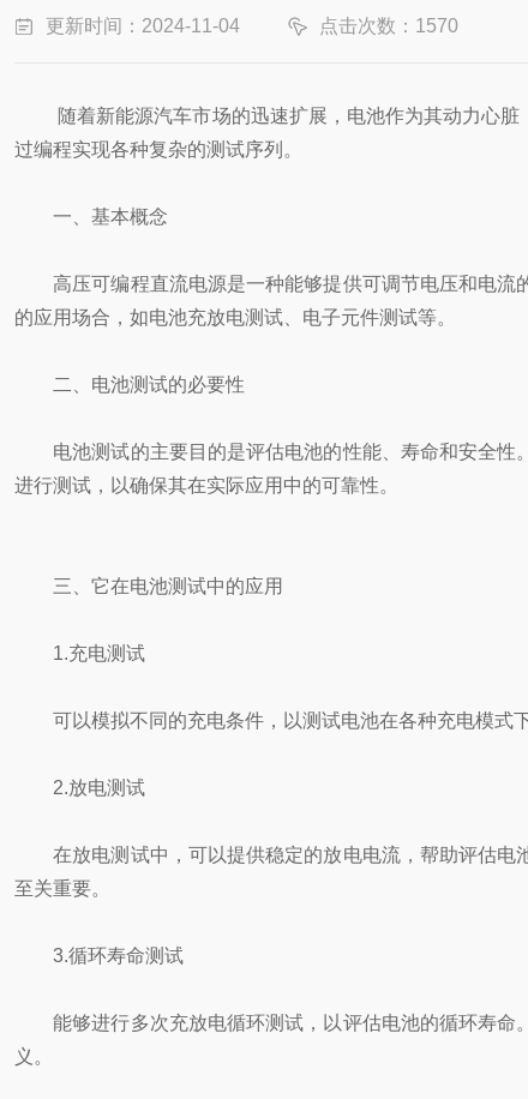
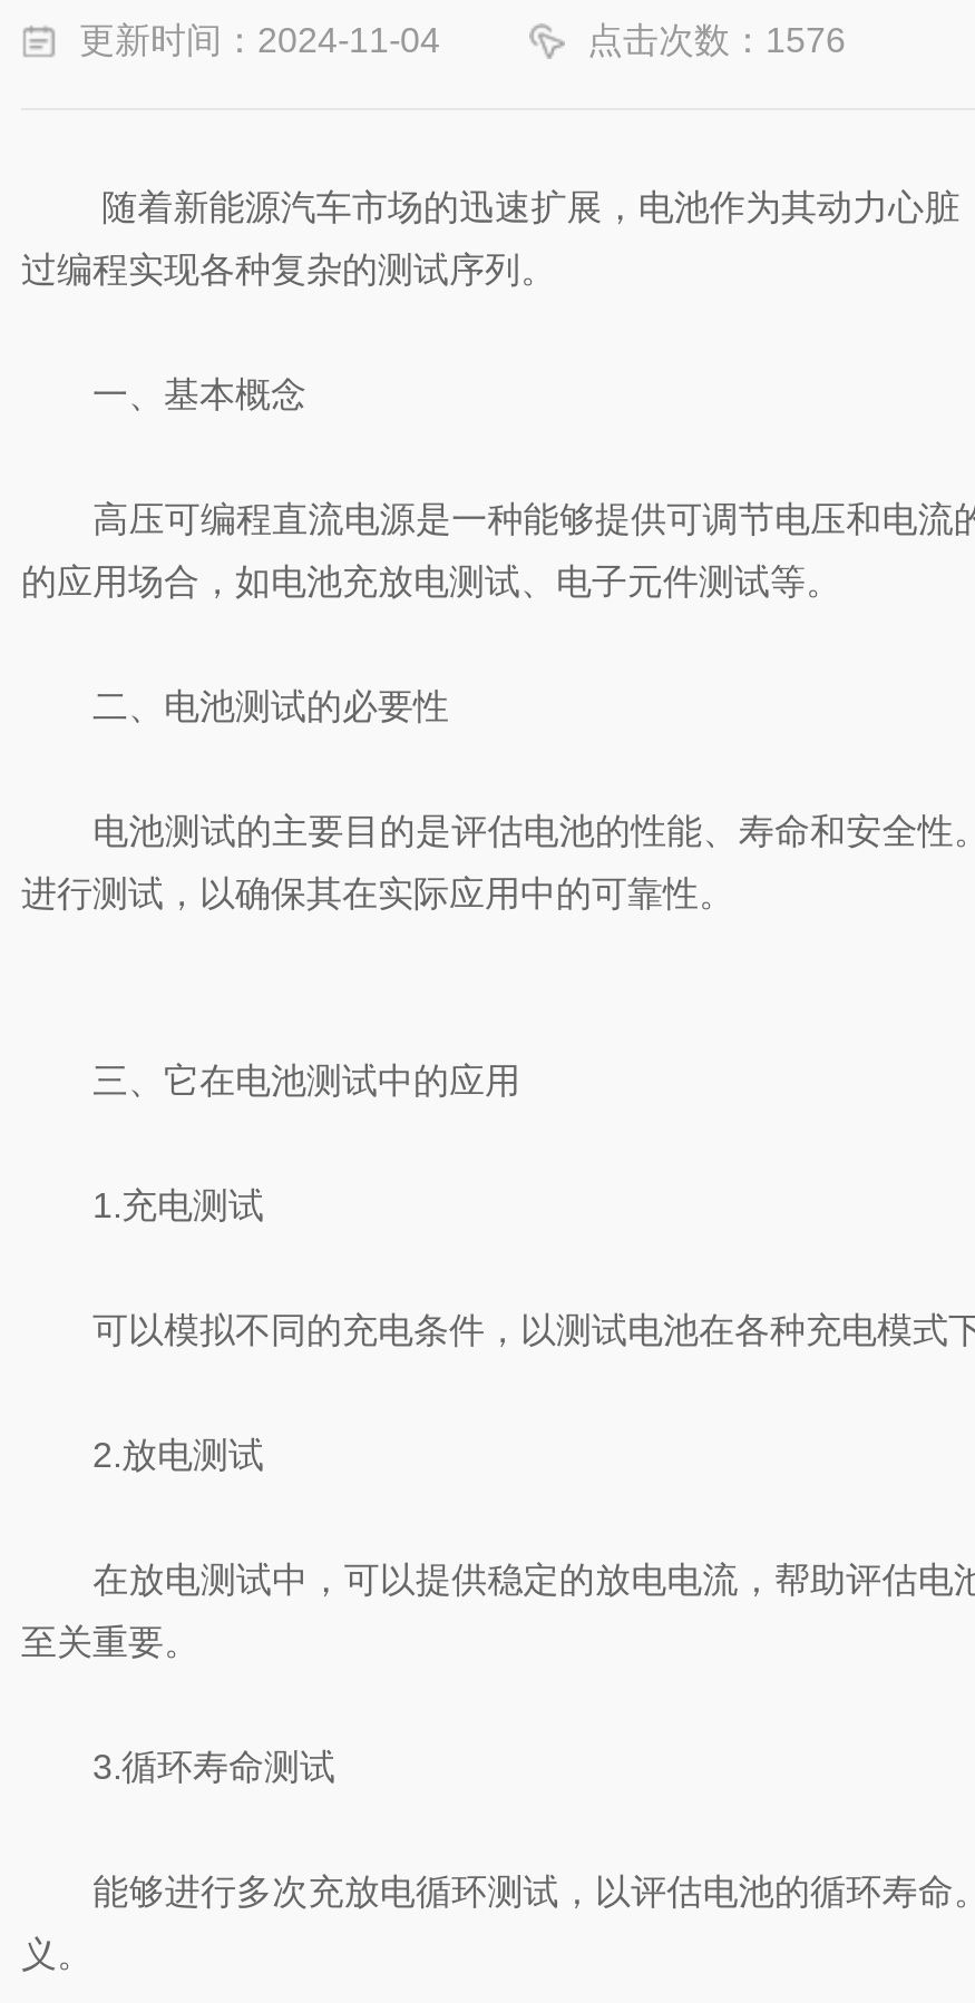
[319,16,458,36] 点击次数：1570 -> [587,21,846,59] 点击次数：1576

